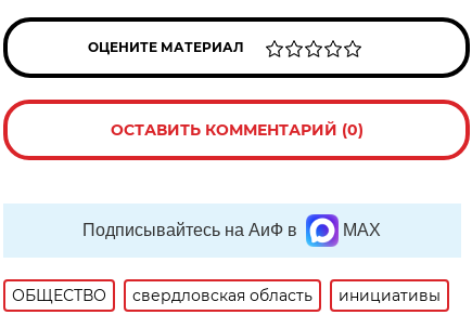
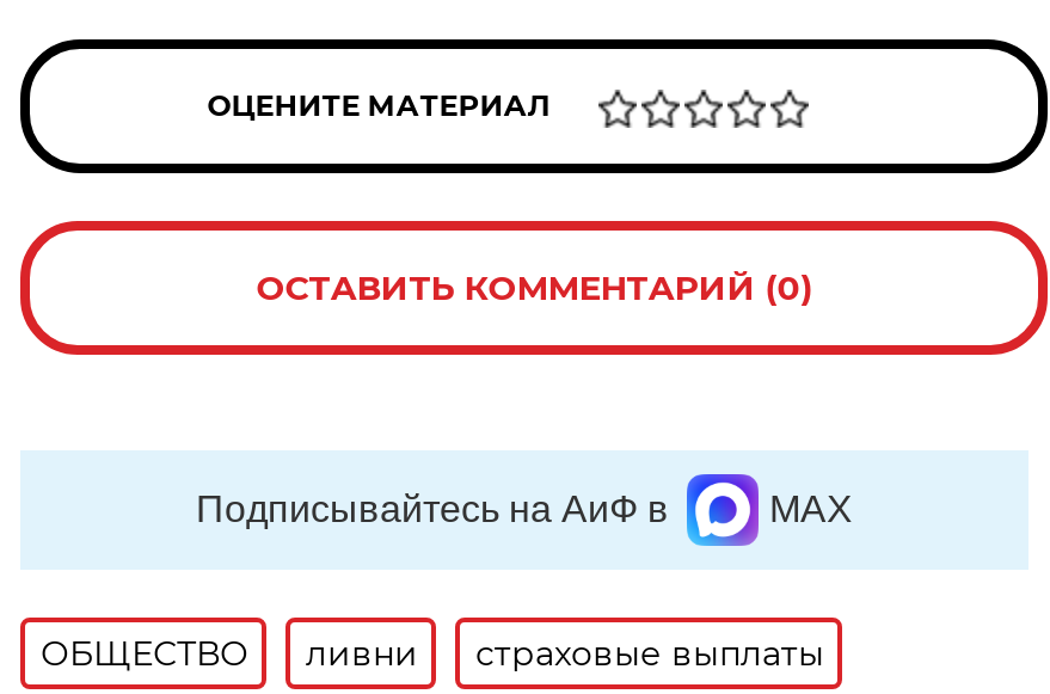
[133,286,441,305] свердловская область | инициативы -> [306,632,824,675] ливни | страховые выплаты

